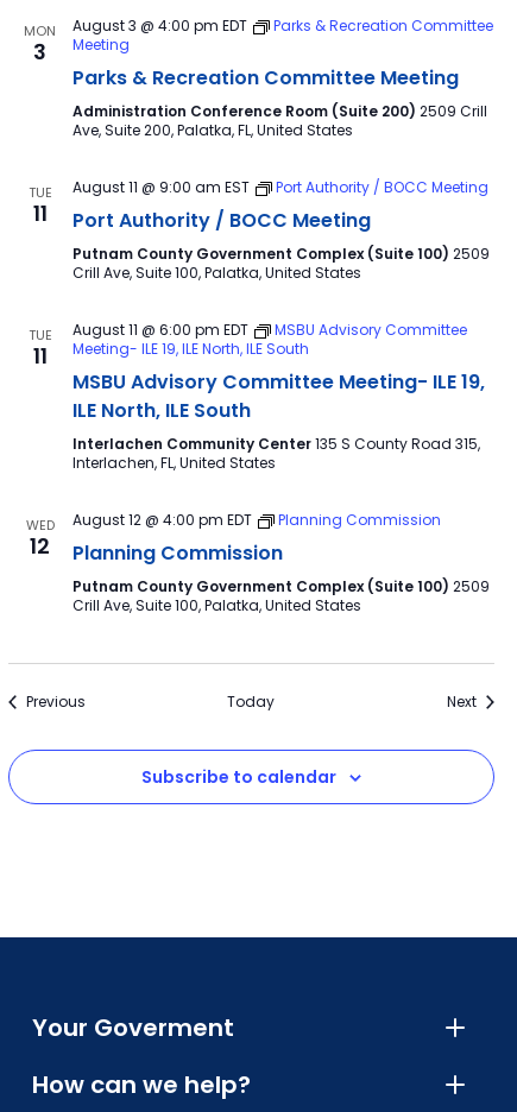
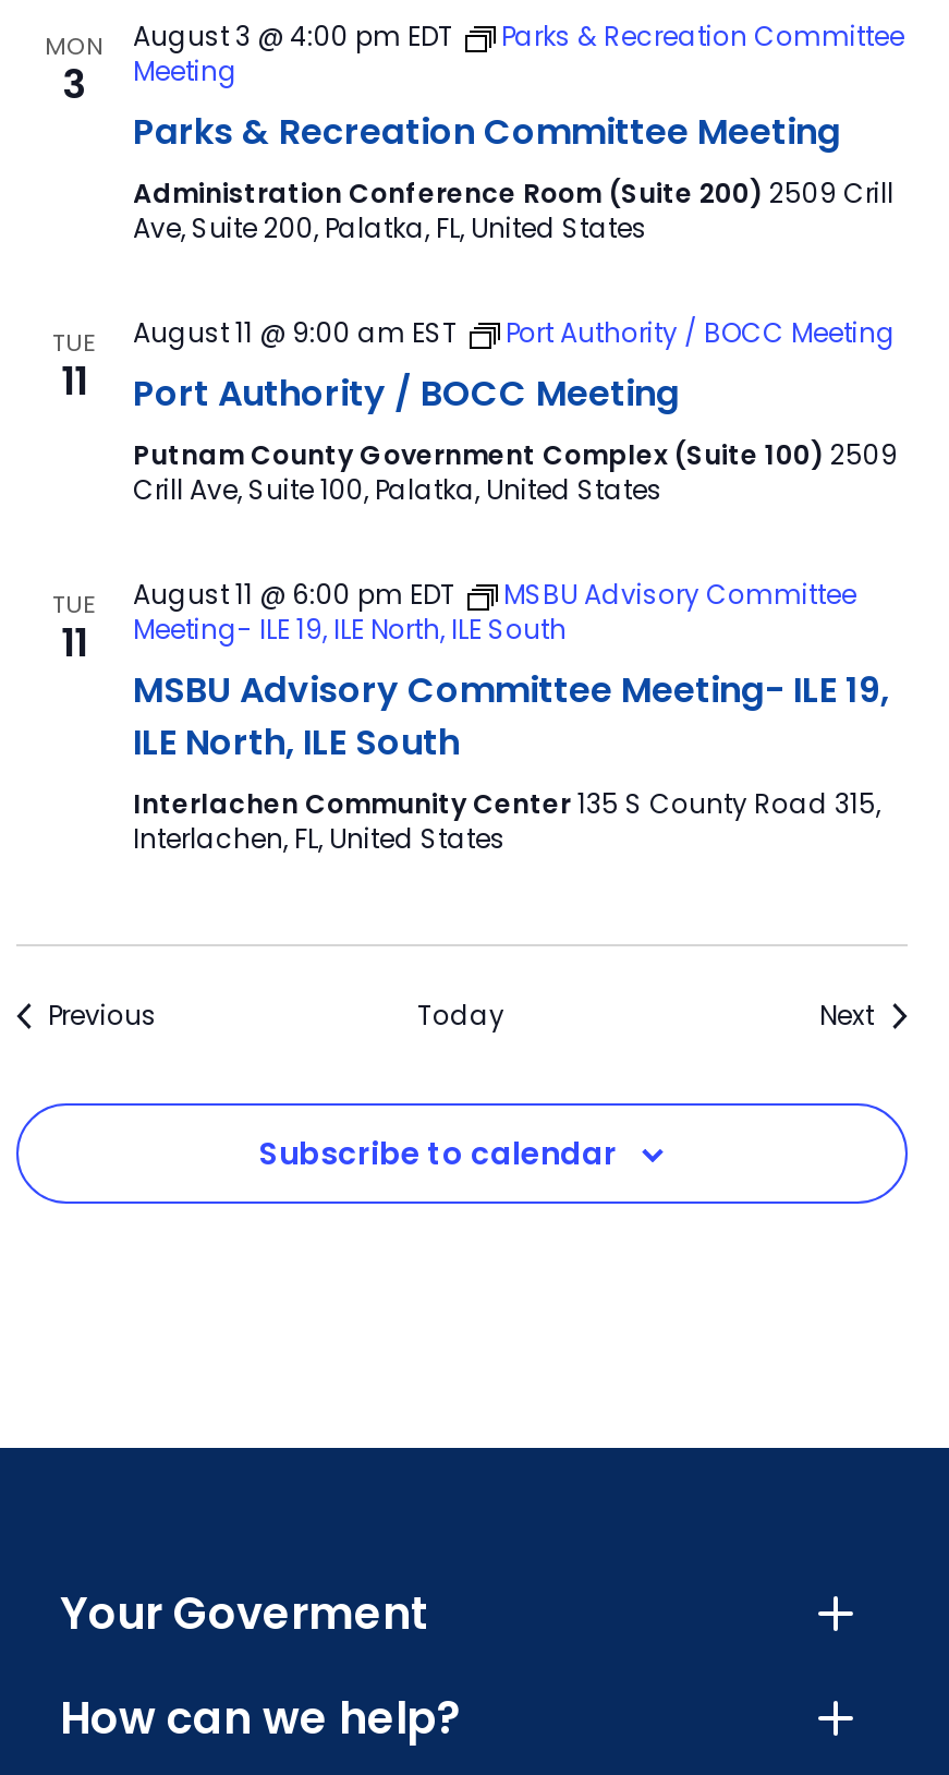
[26,516,54,561] WED | 12 -> none
[72,510,489,615] August 12 @ 4:00 pm EDT | Planning Commission | Planning Commission | Putnam County Government Complex (Suite 100) 2509 | Crill Ave, Suite 100, Palatka, United States -> none

